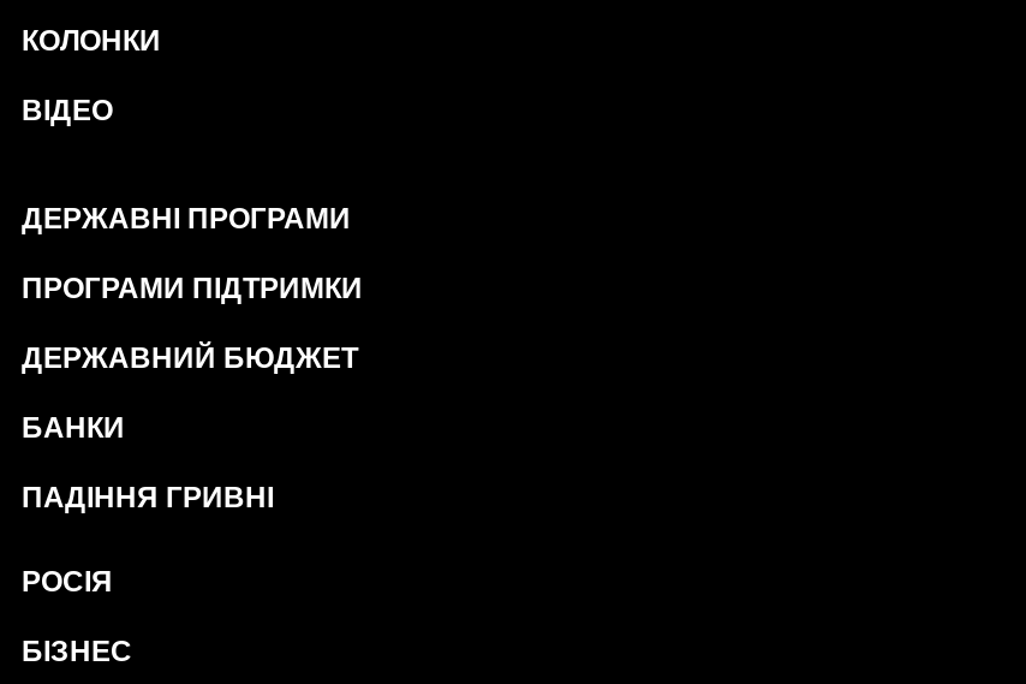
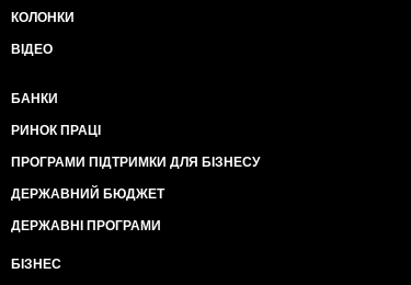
moved [22,202,358,375] -> [11,186,164,233]: ДЕРЖАВНИЙ БЮДЖЕТ | ДЕРЖАВНІ ПРОГРАМИ
[22,272,363,305] ПРОГРАМИ ПІДТРИМКИ -> none
moved [22,411,125,445] -> [11,91,58,106]: БАНКИ
[22,481,274,599] ПАДІННЯ ГРИВНІ | РОСІЯ -> [11,123,260,170] РИНОК ПРАЦІ | ПРОГРАМИ ПІДТРИМКИ ДЛЯ БІЗНЕСУ

